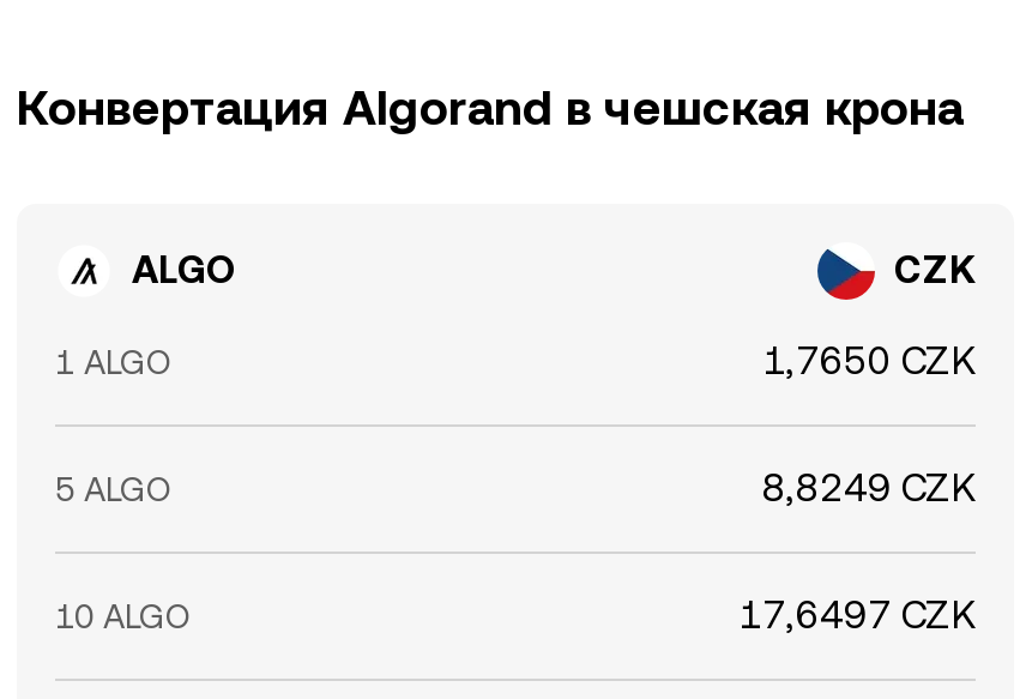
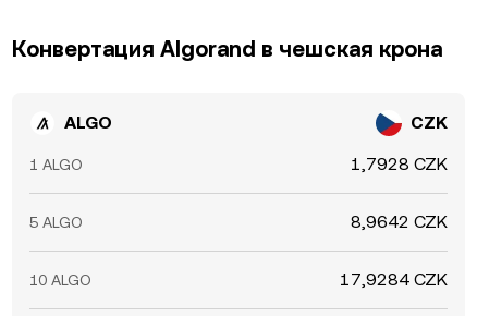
[762,338,976,384] 1,7650 CZK -> [351,154,448,174] 1,7928 CZK
[762,465,976,511] 8,8249 CZK -> [351,211,448,232] 8,9642 CZK
[738,592,976,638] 17,6497 CZK -> [340,269,448,290] 17,9284 CZK

